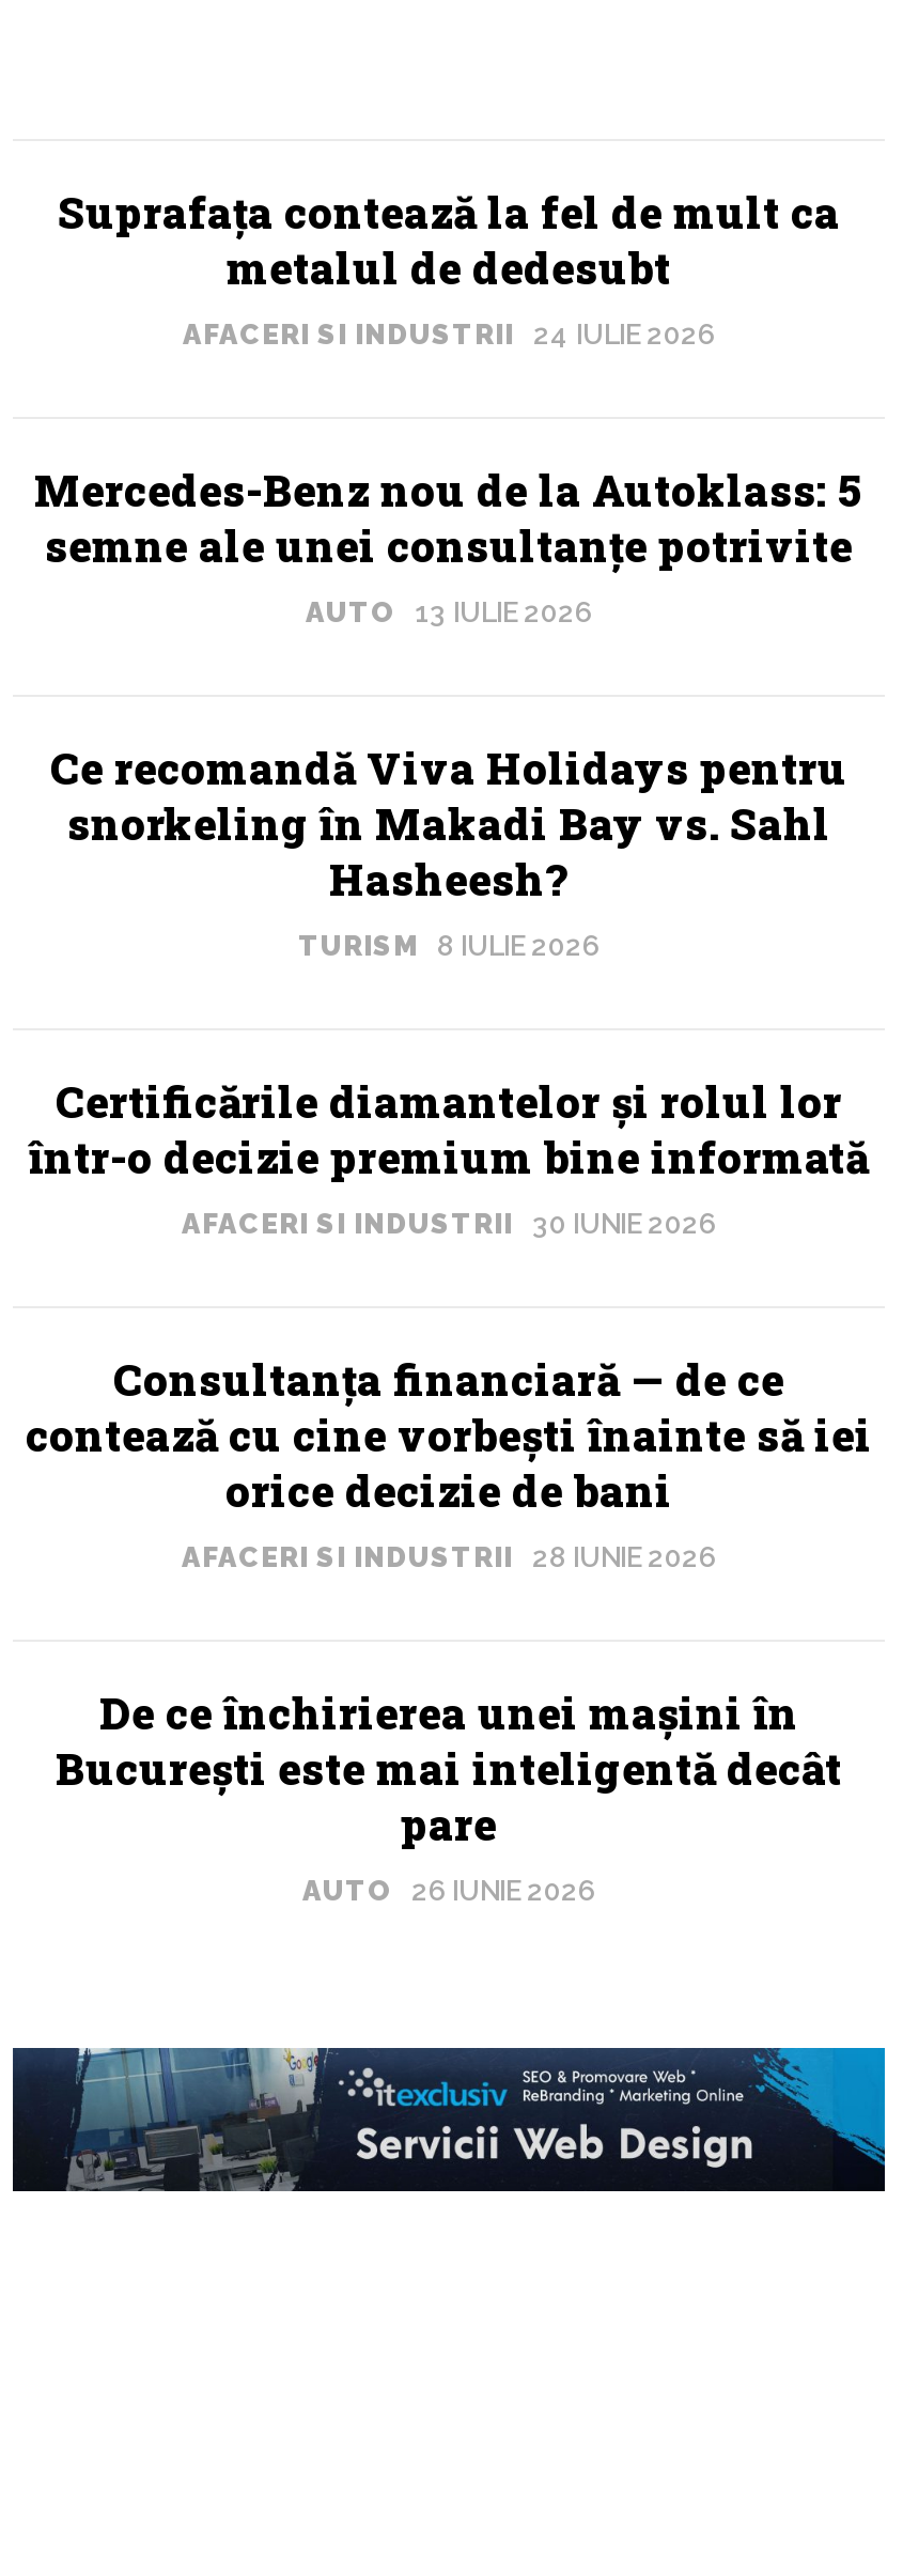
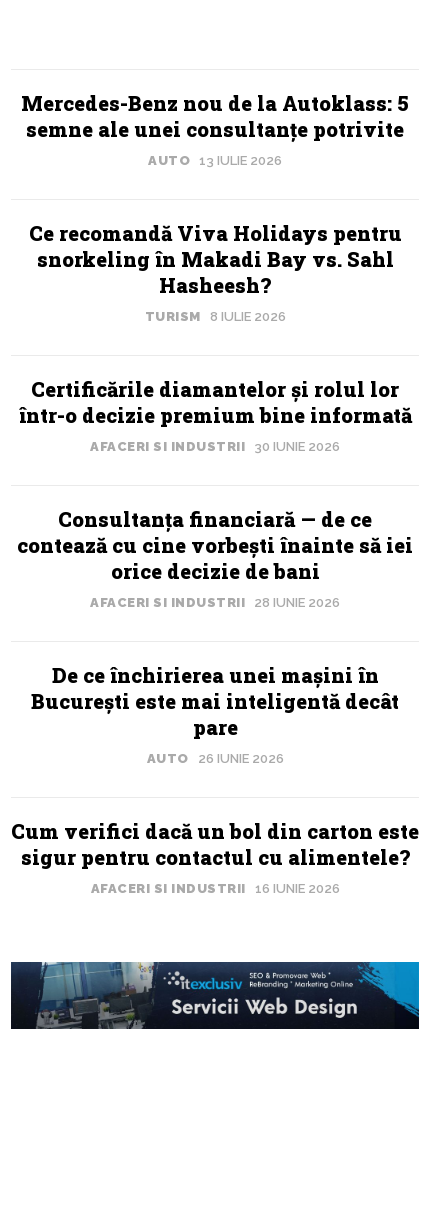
[58,184,840,351] Suprafața contează la fel de mult ca | metalul de dedesubt | AFACERI SI INDUSTRII 24 IULIE 2026 -> none
moved [26,462,872,1907] -> [17,90,413,766]: Mercedes-Benz nou de la Autoklass: 5 | semne ale unei consultanțe potrivite | AUTO 13 IULIE 2026 | ... | pare | AUTO 26 IUNIE 2026
none -> [11,818,419,896] Cum verifici dacă un bol din carton este | sigur pentru contactul cu alimentele? | AFACERI SI INDUSTRII 16 IUNIE 2026

